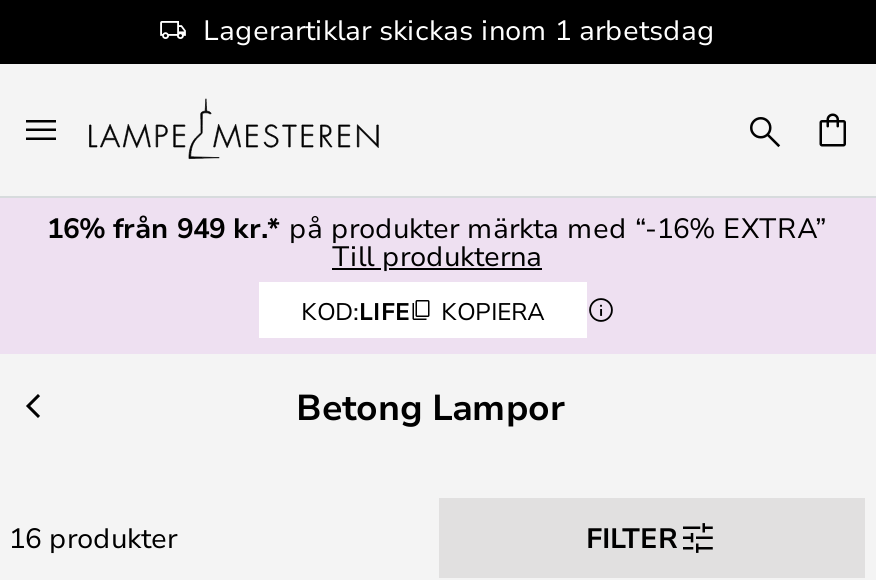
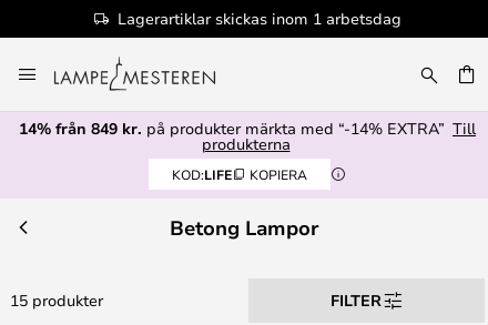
[47,208,827,274] 16% från 949 kr.* på produkter märkta med “-16% EXTRA” | Till produkterna -> [19,118,476,154] 14% från 849 kr. på produkter märkta med “-14% EXTRA” Till | produkterna
[9,518,177,556] 16 produkter -> [10,290,103,311] 15 produkter

